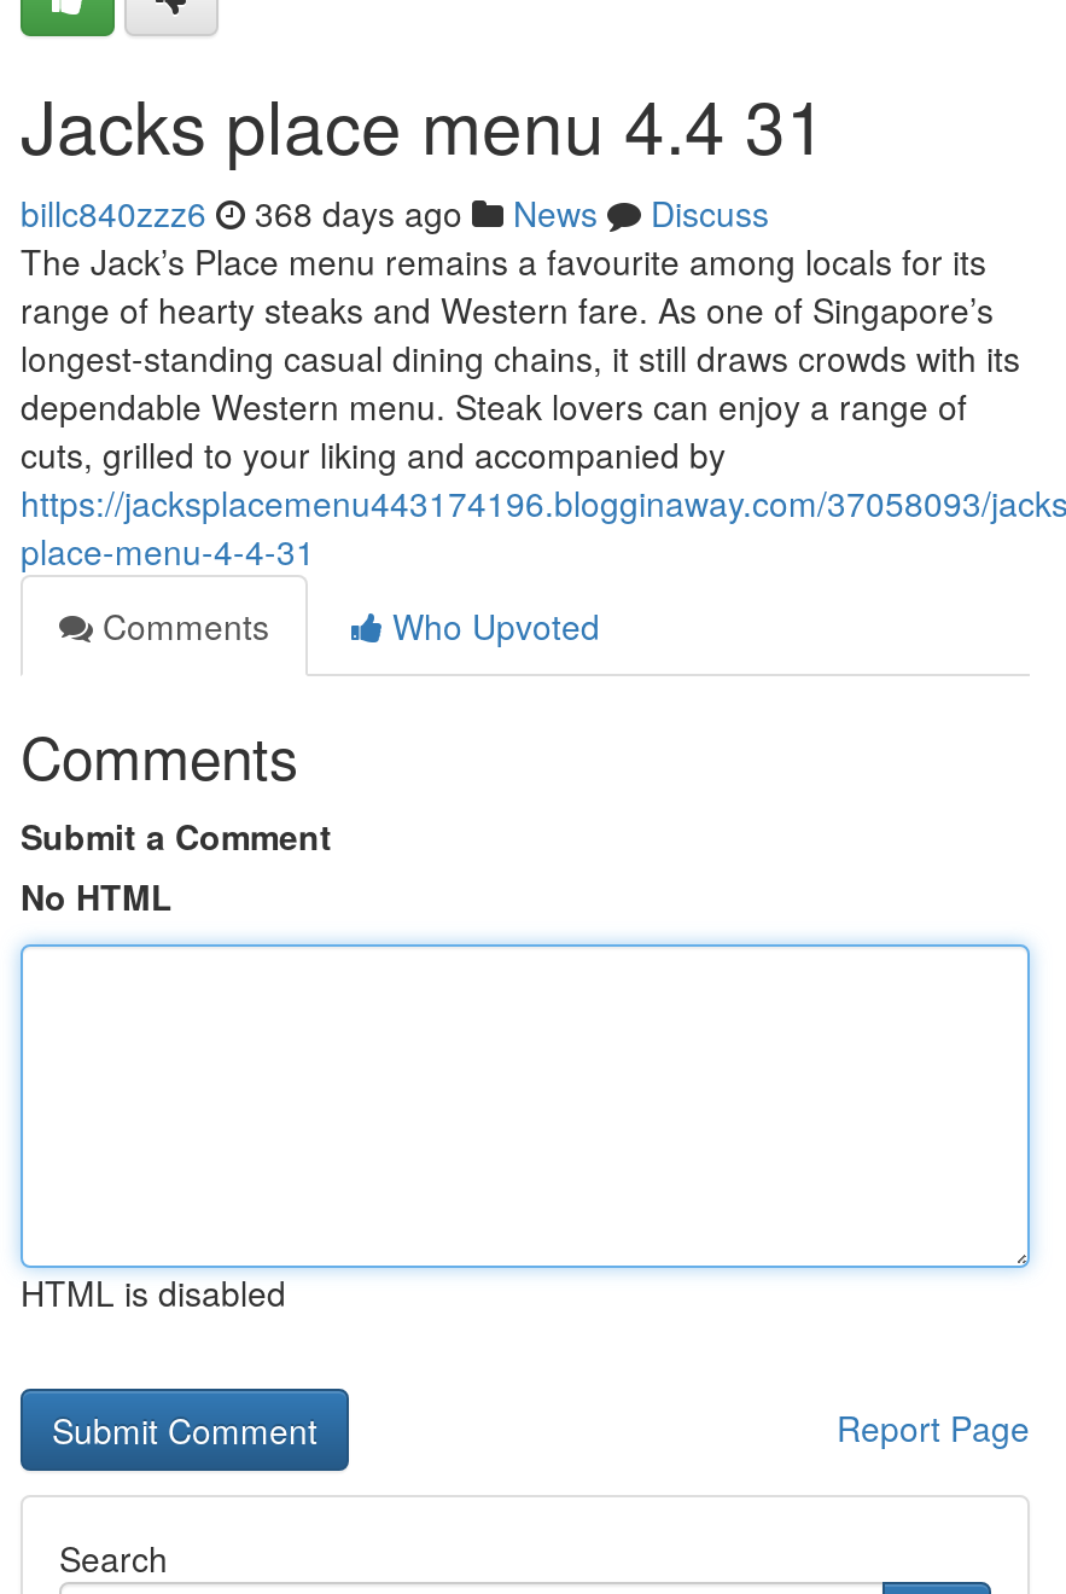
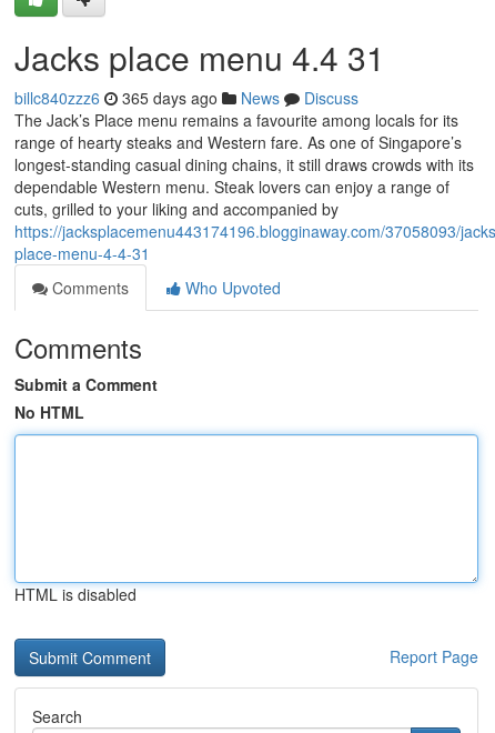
[21,188,769,237] billc840zzz6 368 days ago News Discuss -> [14,87,358,109] billc840zzz6 365 days ago News Discuss

